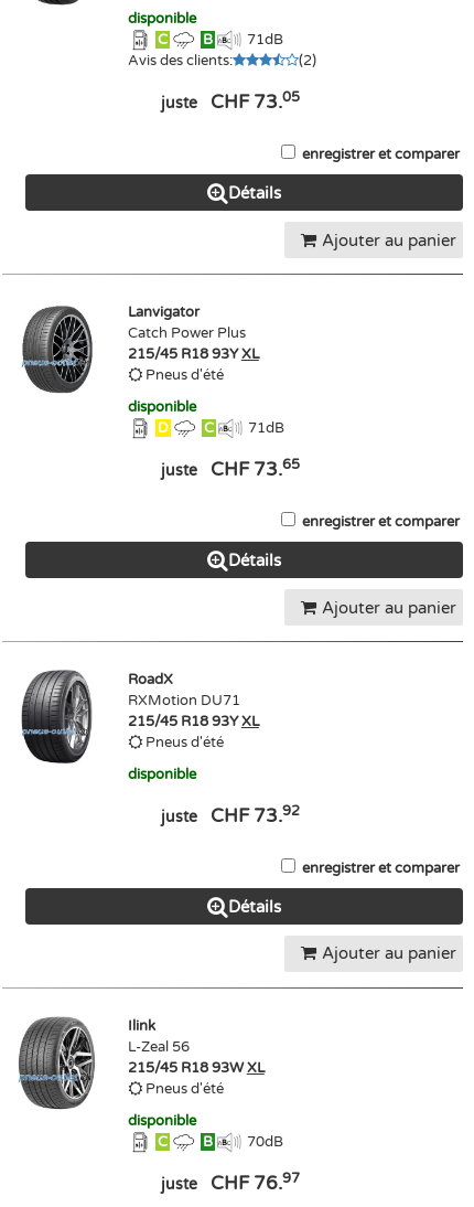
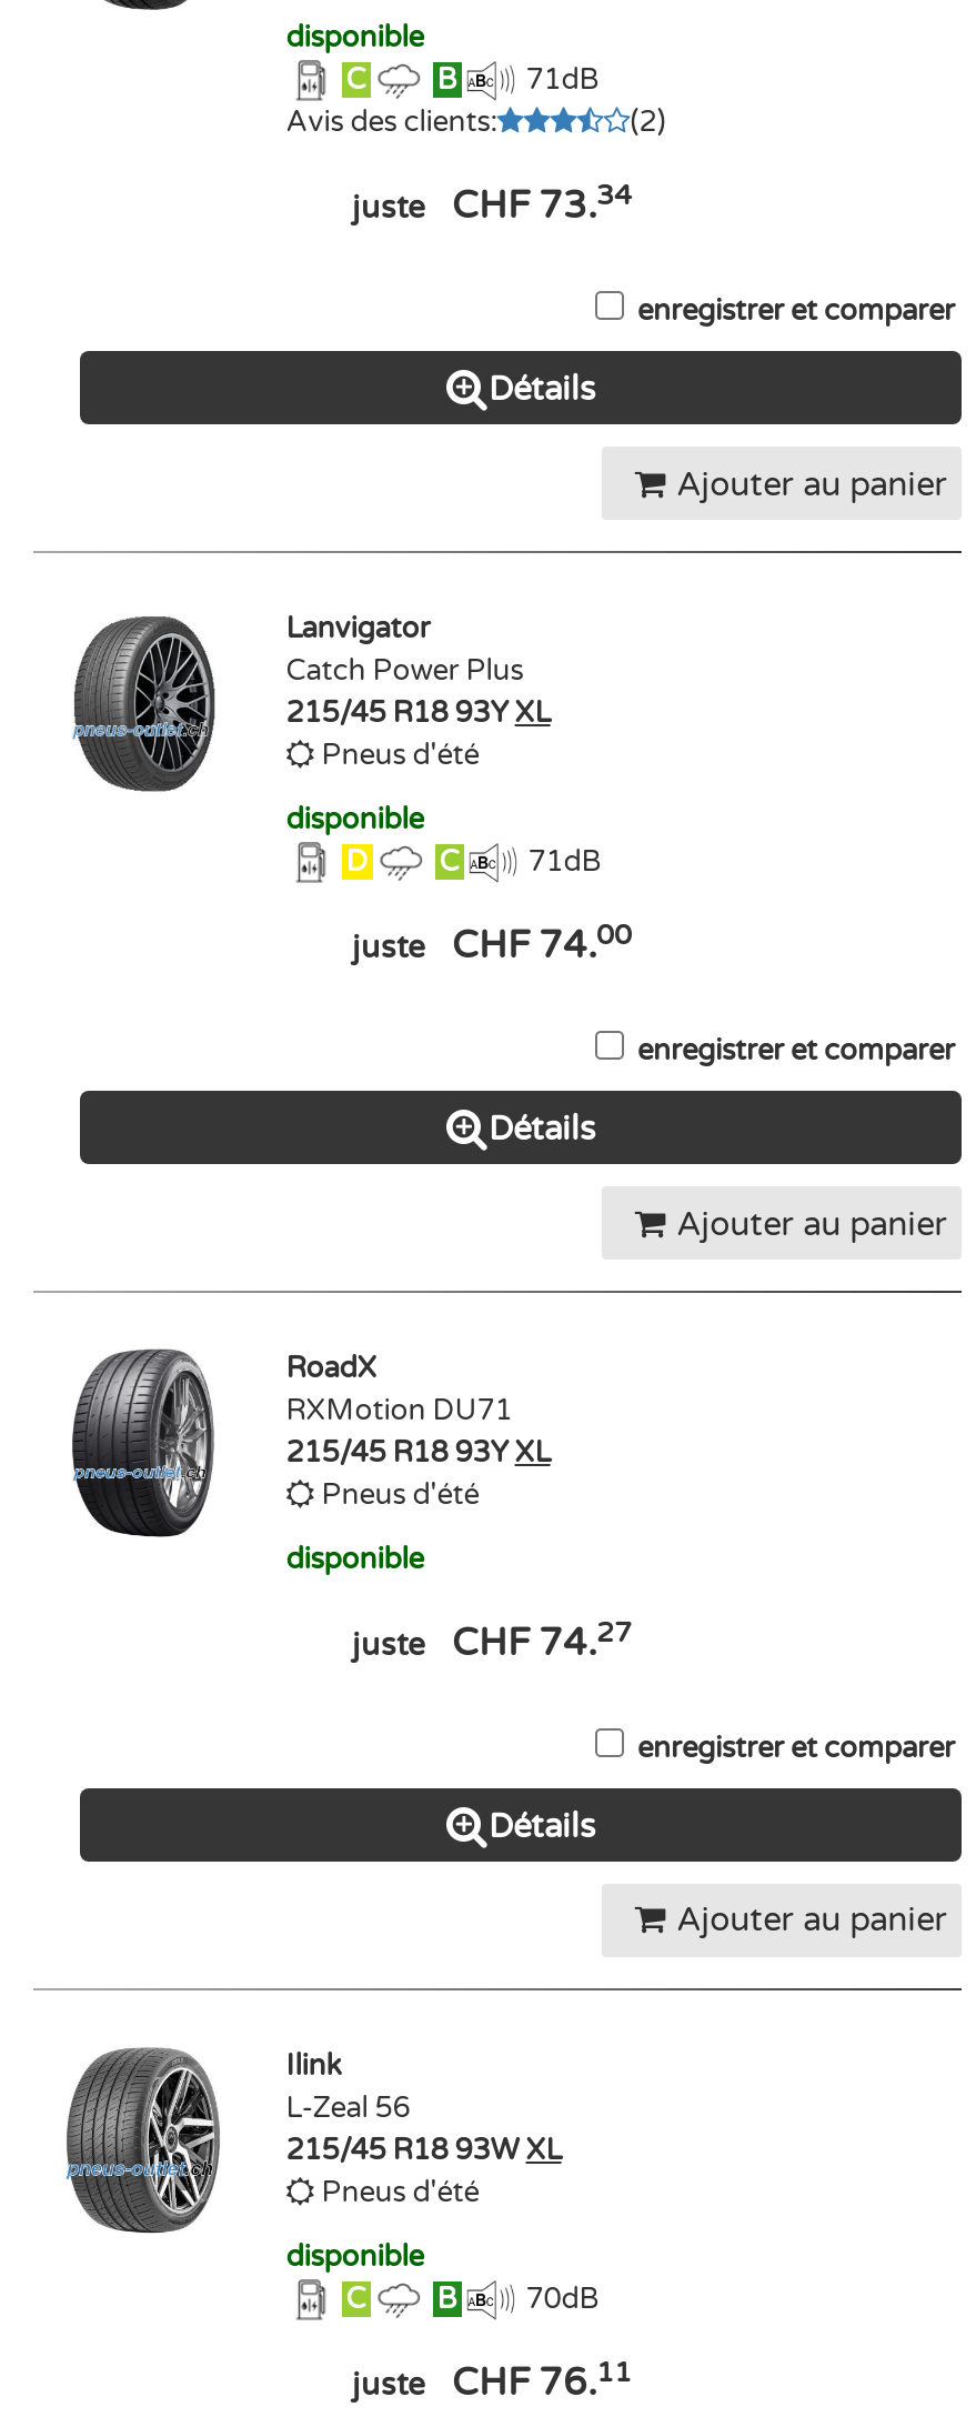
[160,88,299,114] juste CHF 73.05 -> [352,177,632,229] juste CHF 73.34
[160,455,299,481] juste CHF 73.65 -> [352,917,632,969] juste CHF 74.00
[160,802,299,827] juste CHF 73.92 -> [352,1614,632,1666] juste CHF 74.27
[160,1169,299,1195] juste CHF 76.97 -> [352,2354,632,2406] juste CHF 76.11

